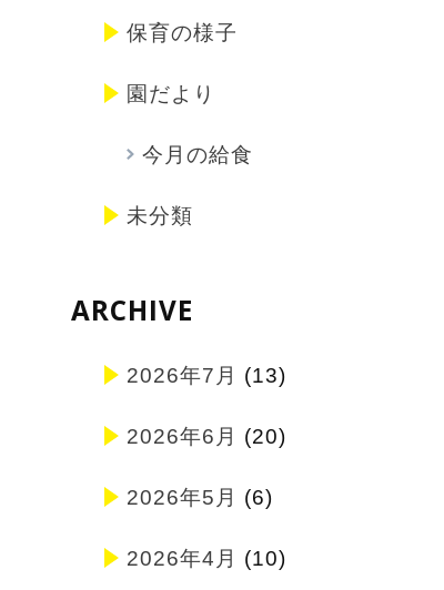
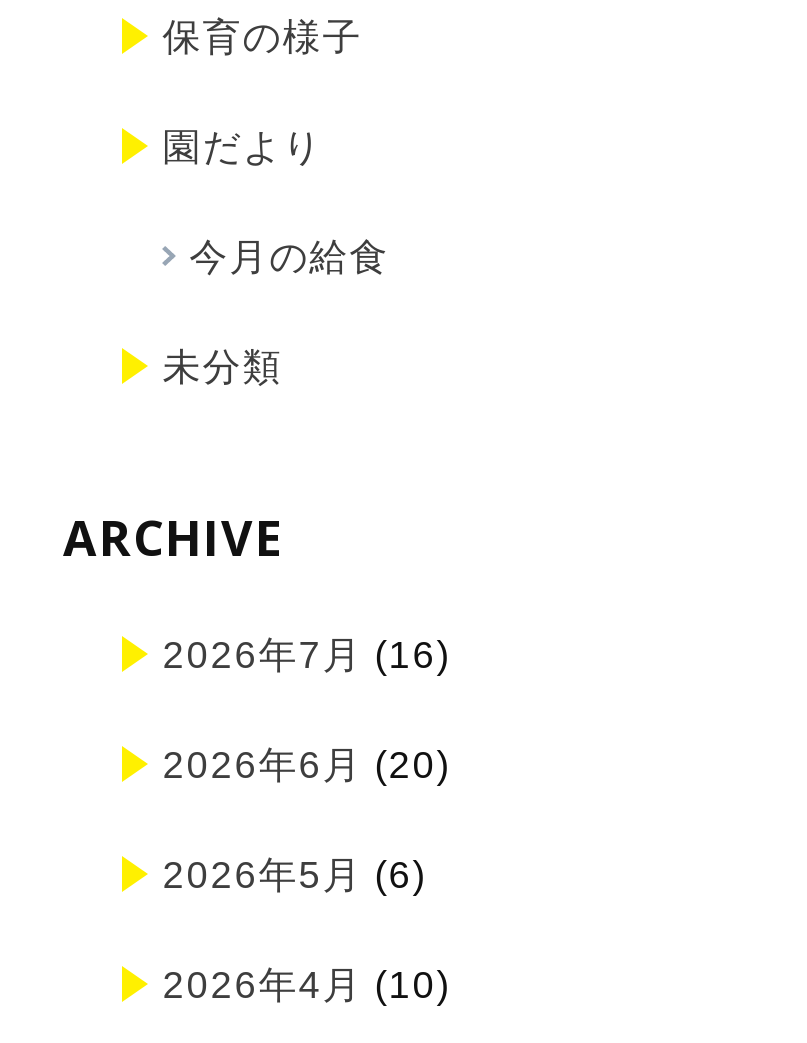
[127,364,287,387] 2026年7月(13) -> [162,635,450,677] 2026年7月(16)

